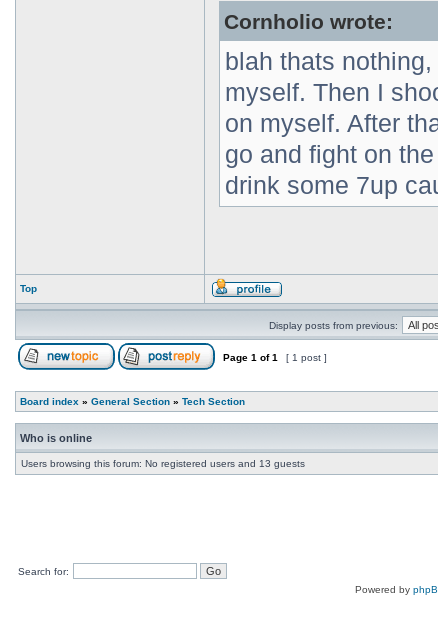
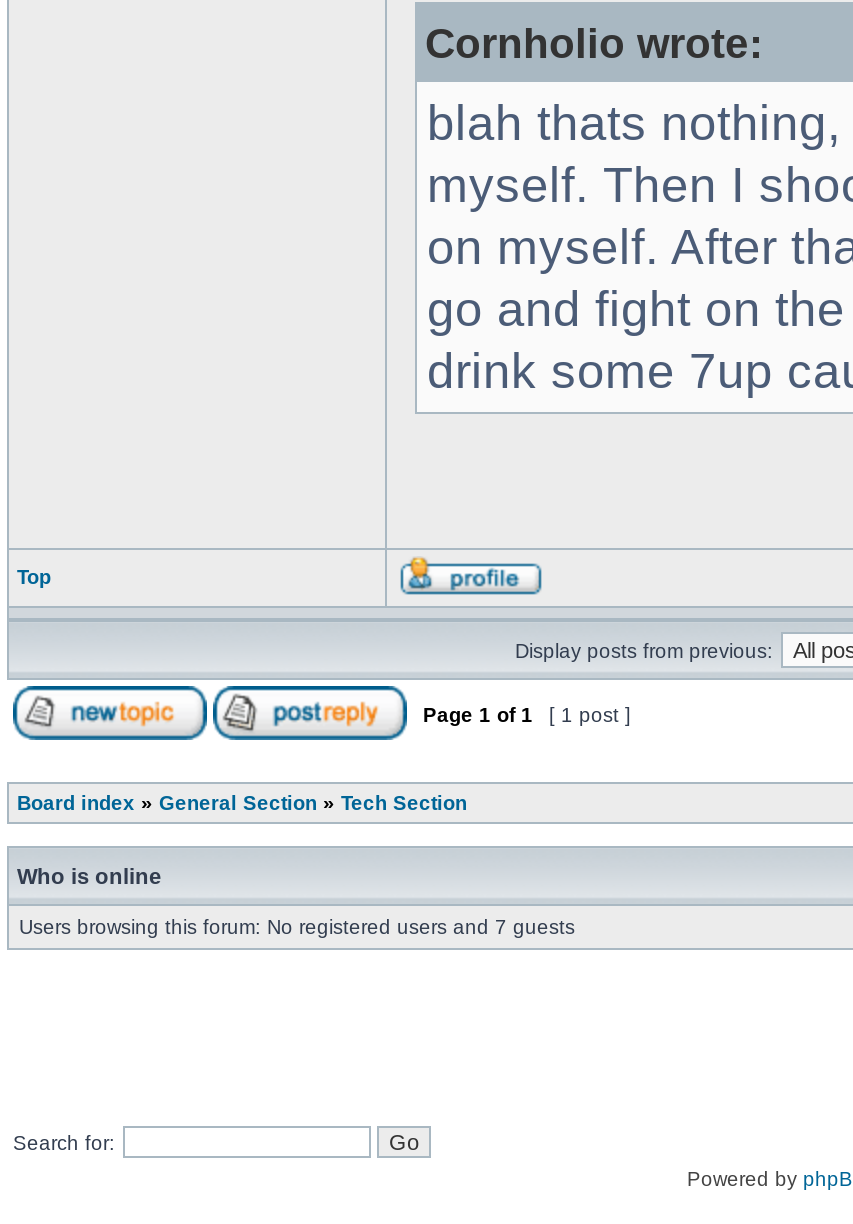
[21,458,305,469] Users browsing this forum: No registered users and 13 guests -> [19,916,575,938] Users browsing this forum: No registered users and 7 guests

